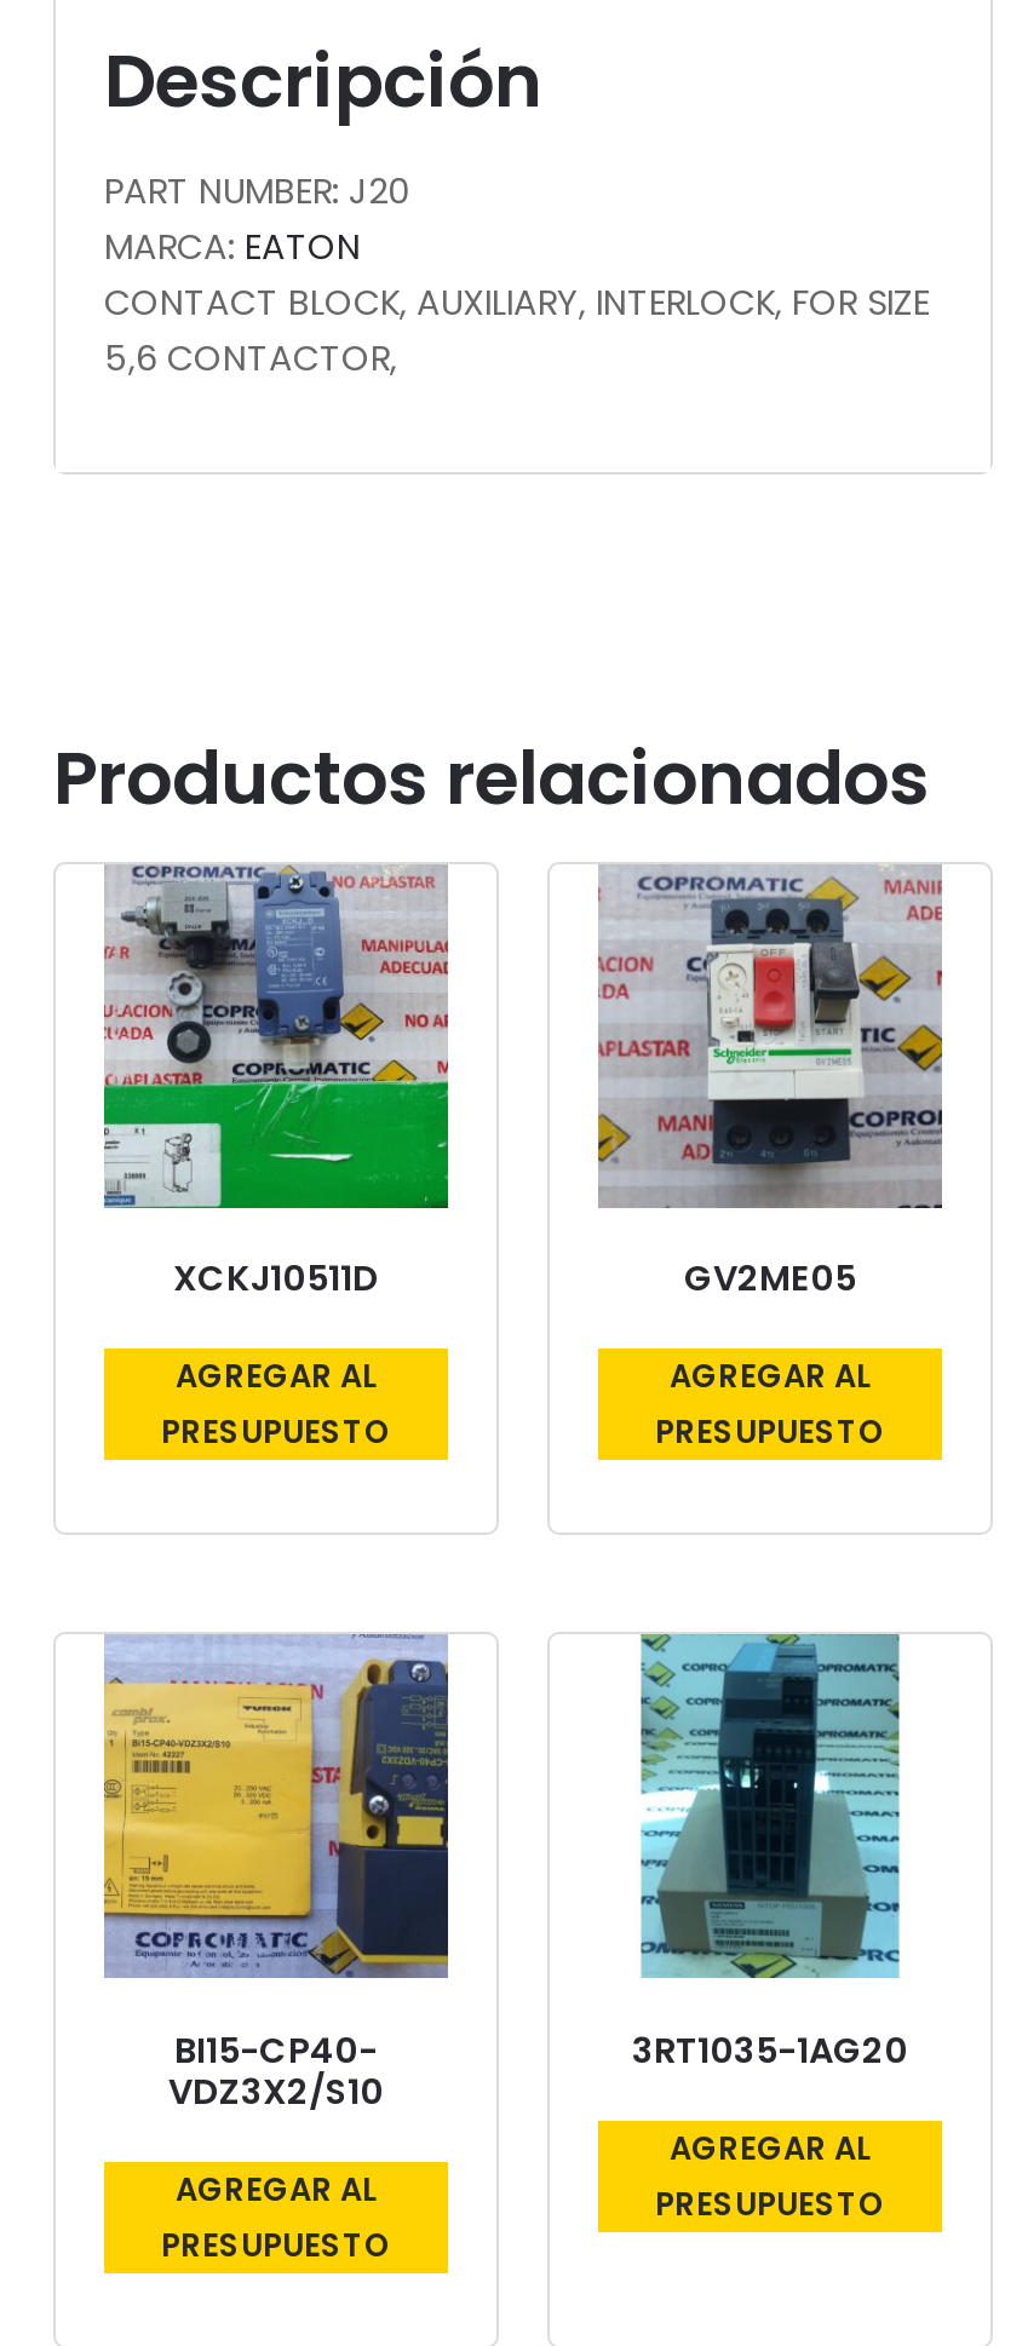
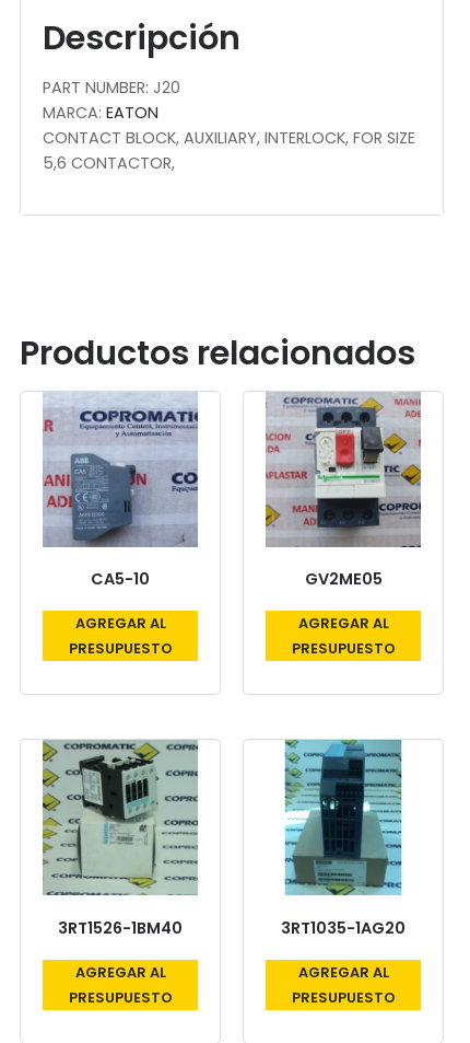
[104,864,450,1303] [image] | XCKJ10511D -> [43,393,198,590] [image] | CA5-10
[102,1637,448,2116] [image] | BI15-CP40- | VDZ3X2/S10 -> [42,740,198,939] [image] | 3RT1526-1BM40

